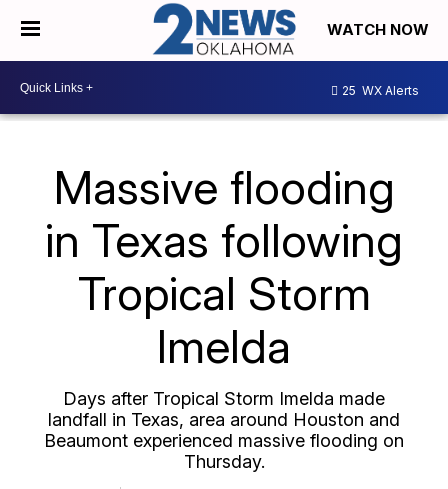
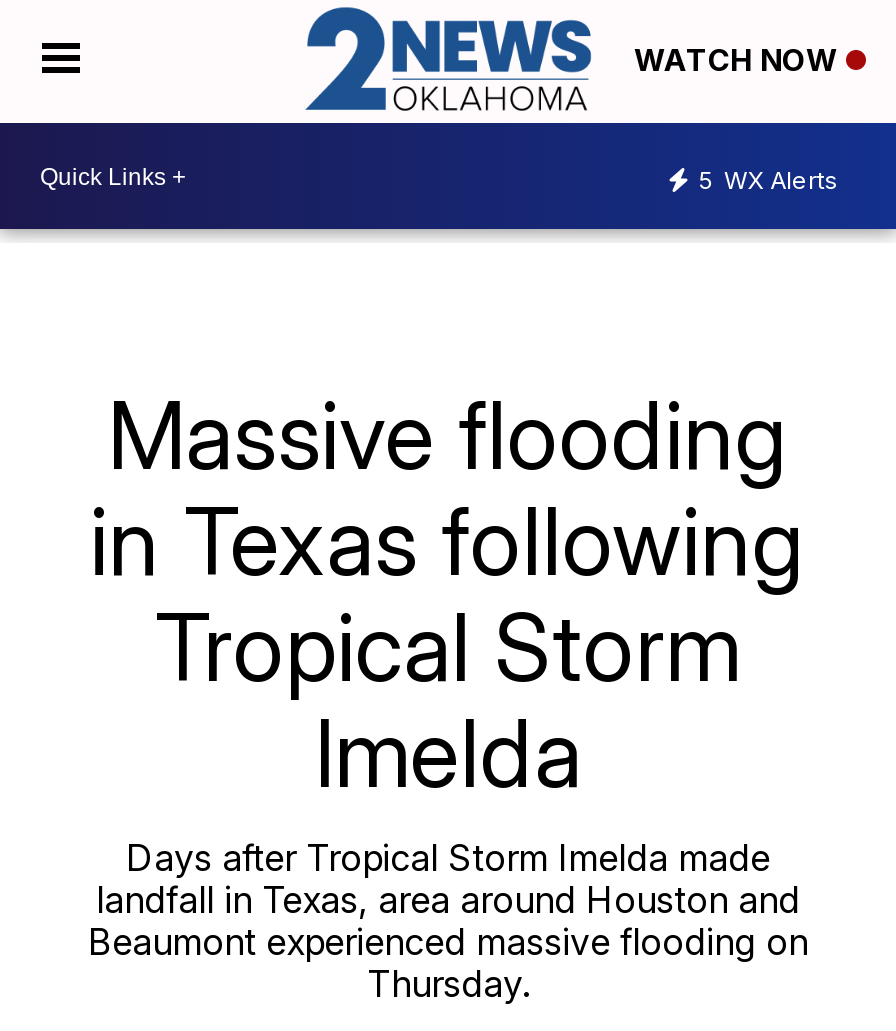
[342,83,419,98] 25 WX Alerts -> [698,164,838,194] 5 WX Alerts

